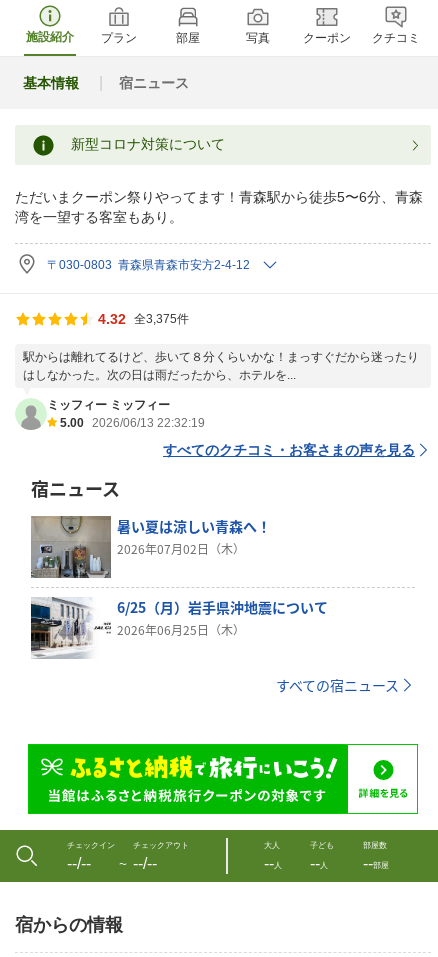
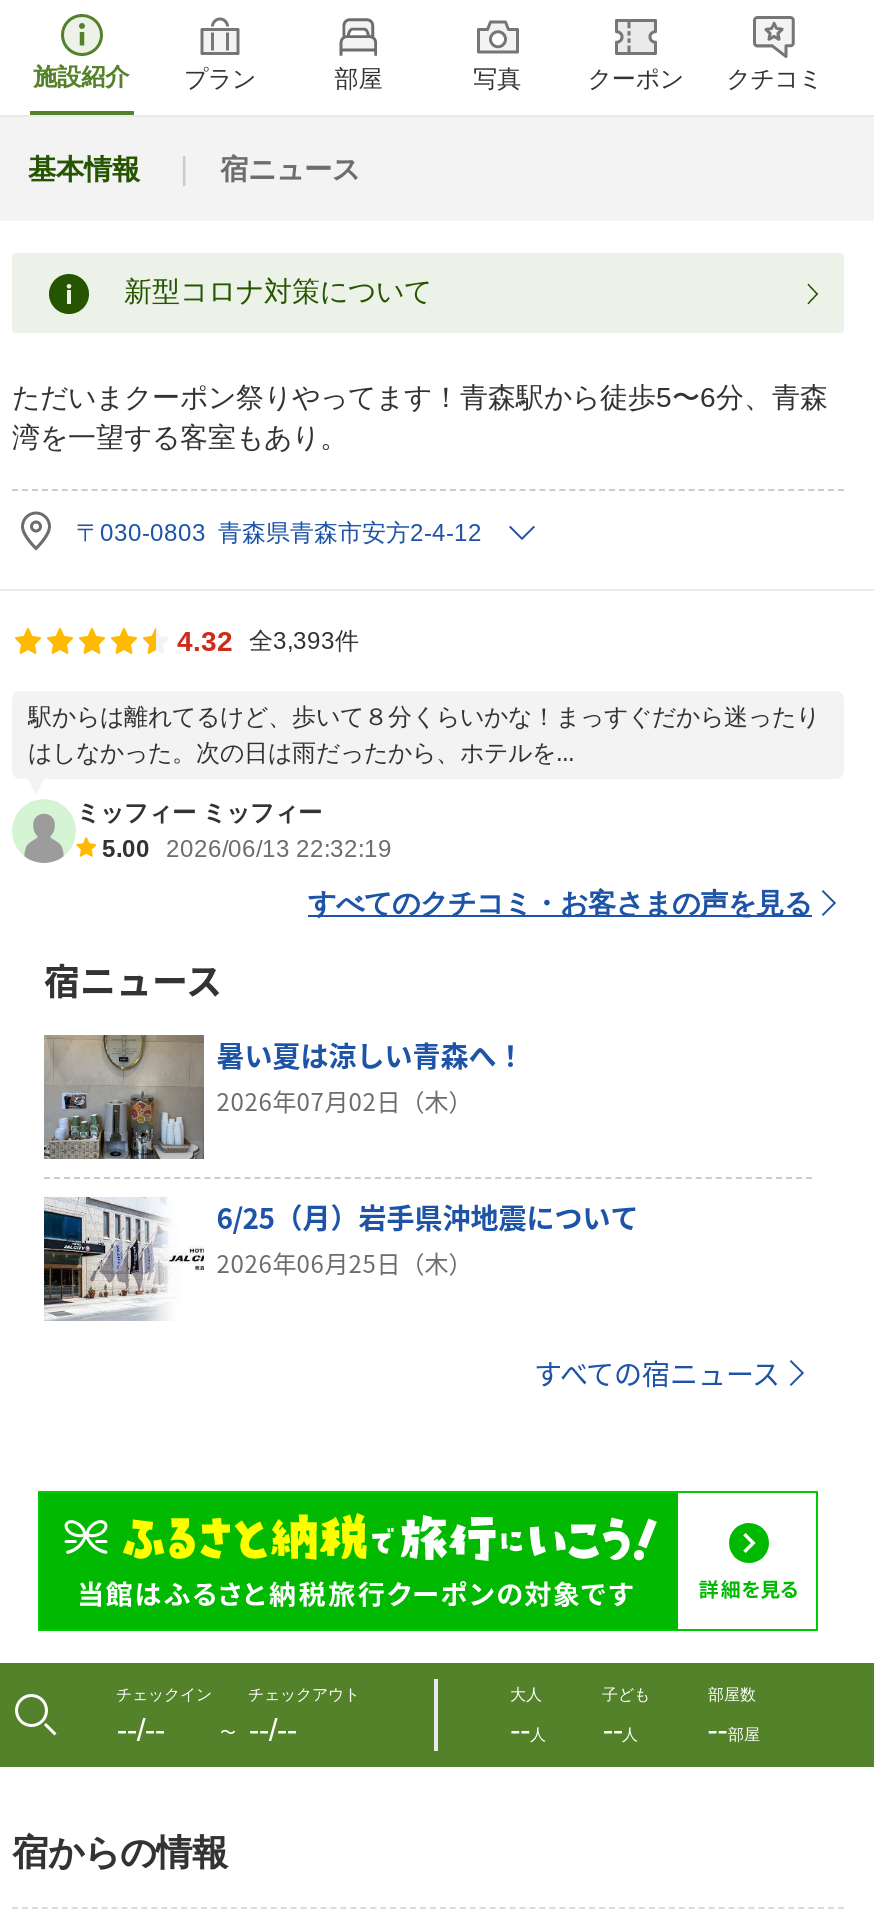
[97,311,188,327] 4.32 全3,375件 -> [177,625,359,657] 4.32 全3,393件

